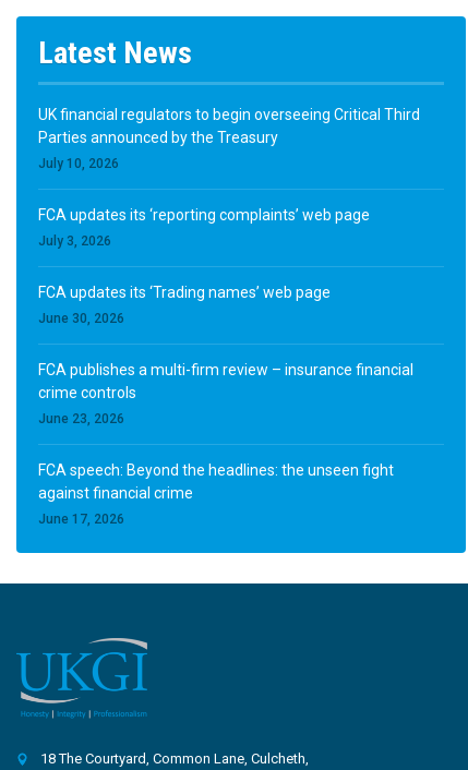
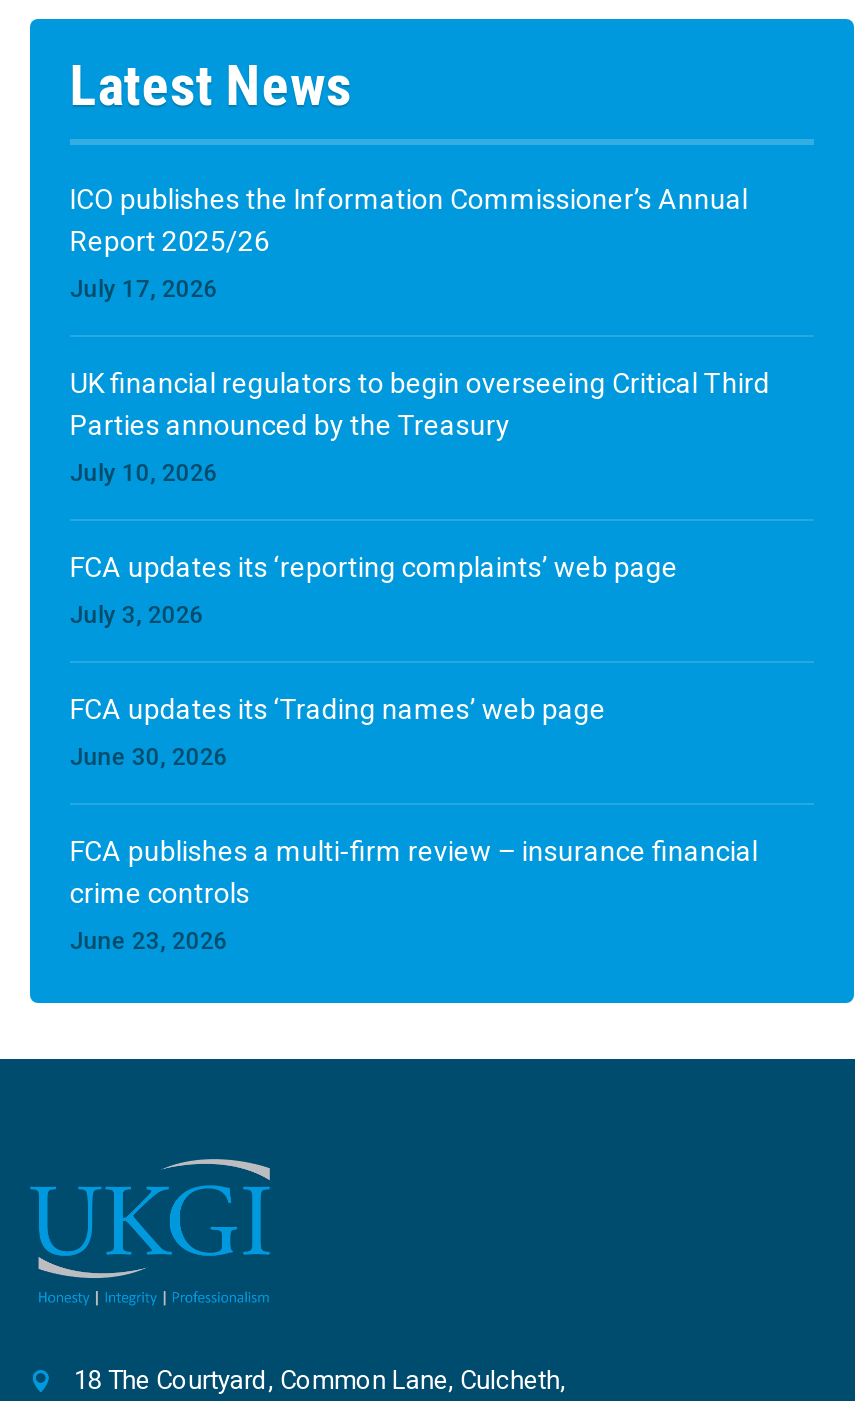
none -> [70,184,748,304] ICO publishes the Information Commissioner’s Annual | Report 2025/26 | July 17, 2026
moved [38,106,420,427] -> [70,368,770,956]: UK financial regulators to begin overseeing Critical Third | Parties announced by the Treasury | July 10, 2026 | ... | crime controls | June 23, 2026
[38,462,394,527] FCA speech: Beyond the headlines: the unseen fight | against financial crime | June 17, 2026 -> none

